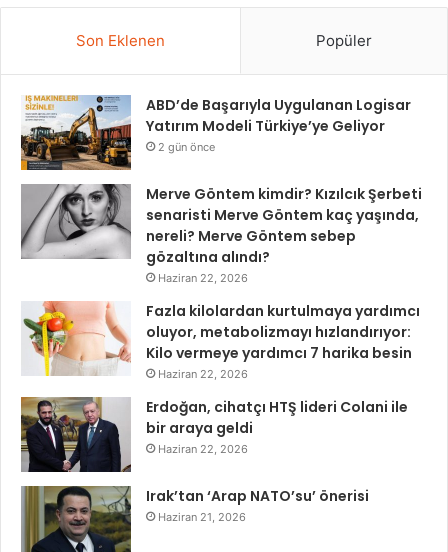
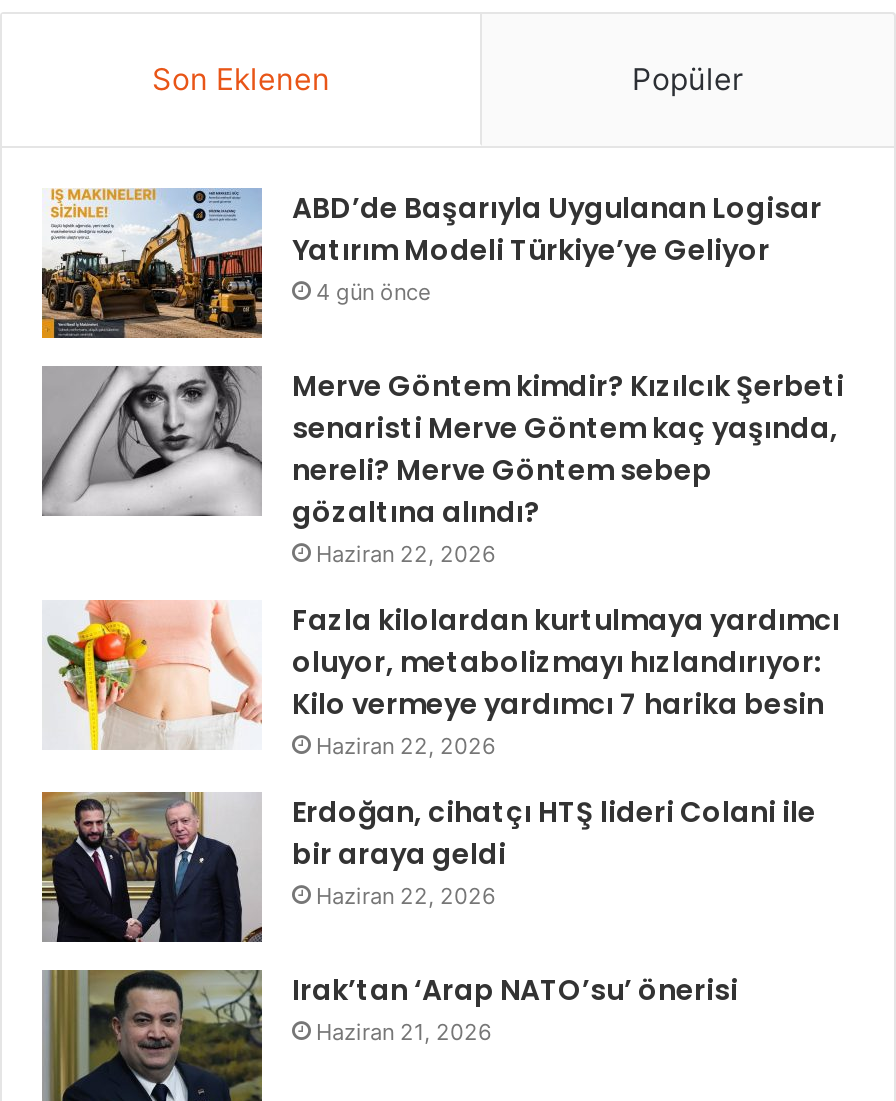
[158,140,215,154] 2 gün önce -> [316,277,430,305] 4 gün önce

